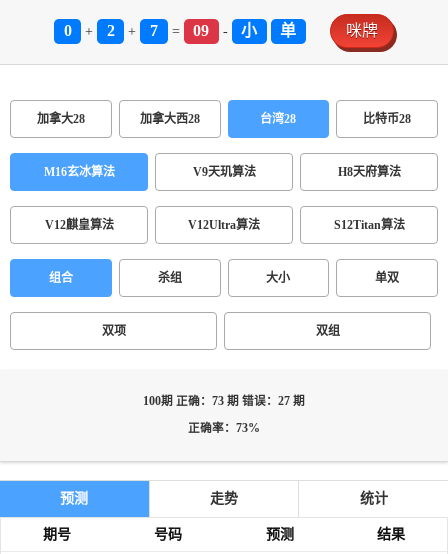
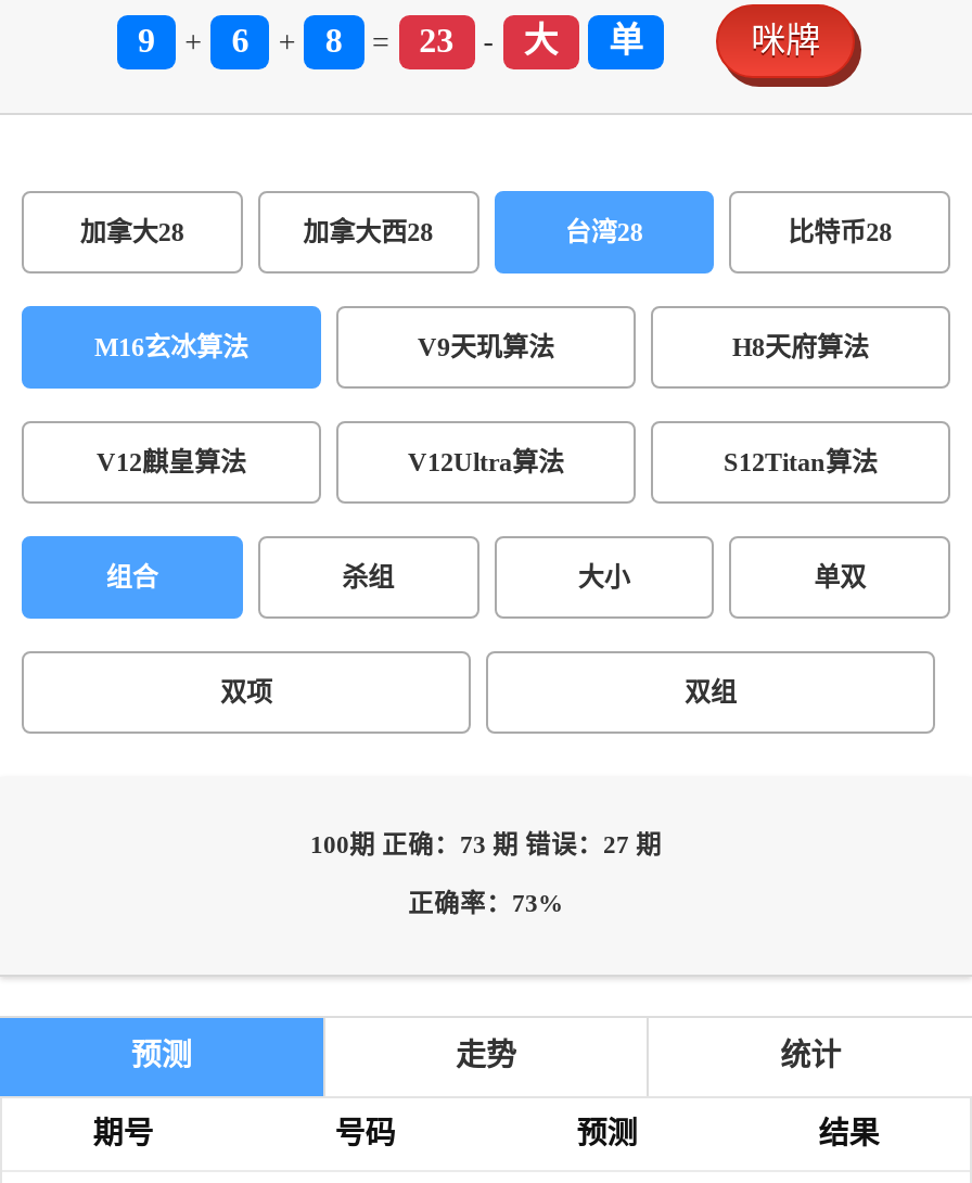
[63,22,71,39] 0 -> [138,22,155,59] 9
[107,22,115,39] 2 -> [232,22,249,59] 6
[150,22,158,39] 7 -> [325,22,343,59] 8
[193,22,209,39] 09 -> [419,22,454,59] 23
[241,22,257,39] 小 -> [524,22,558,59] 大

